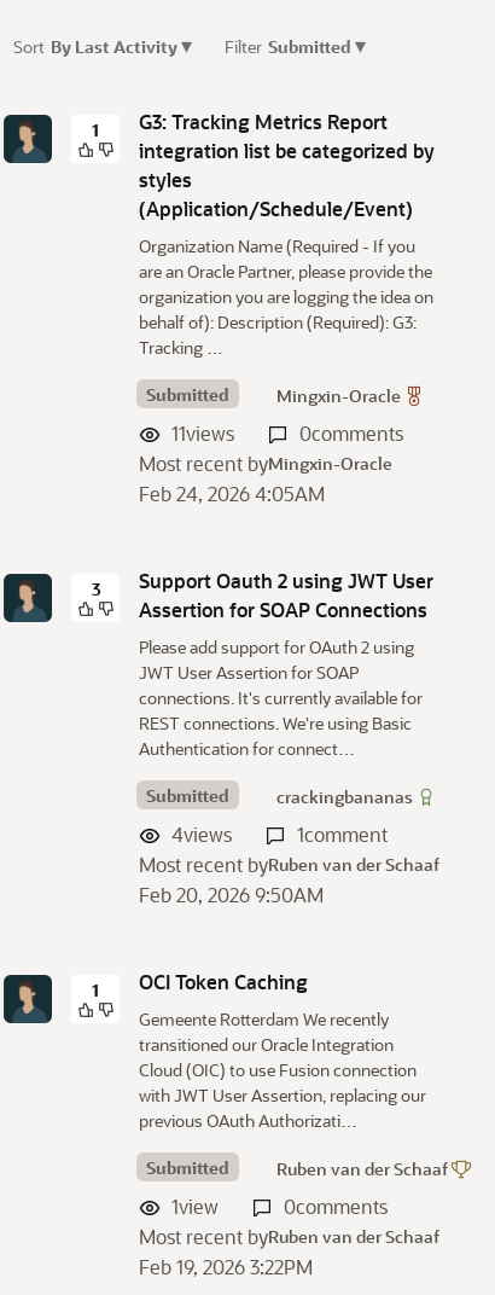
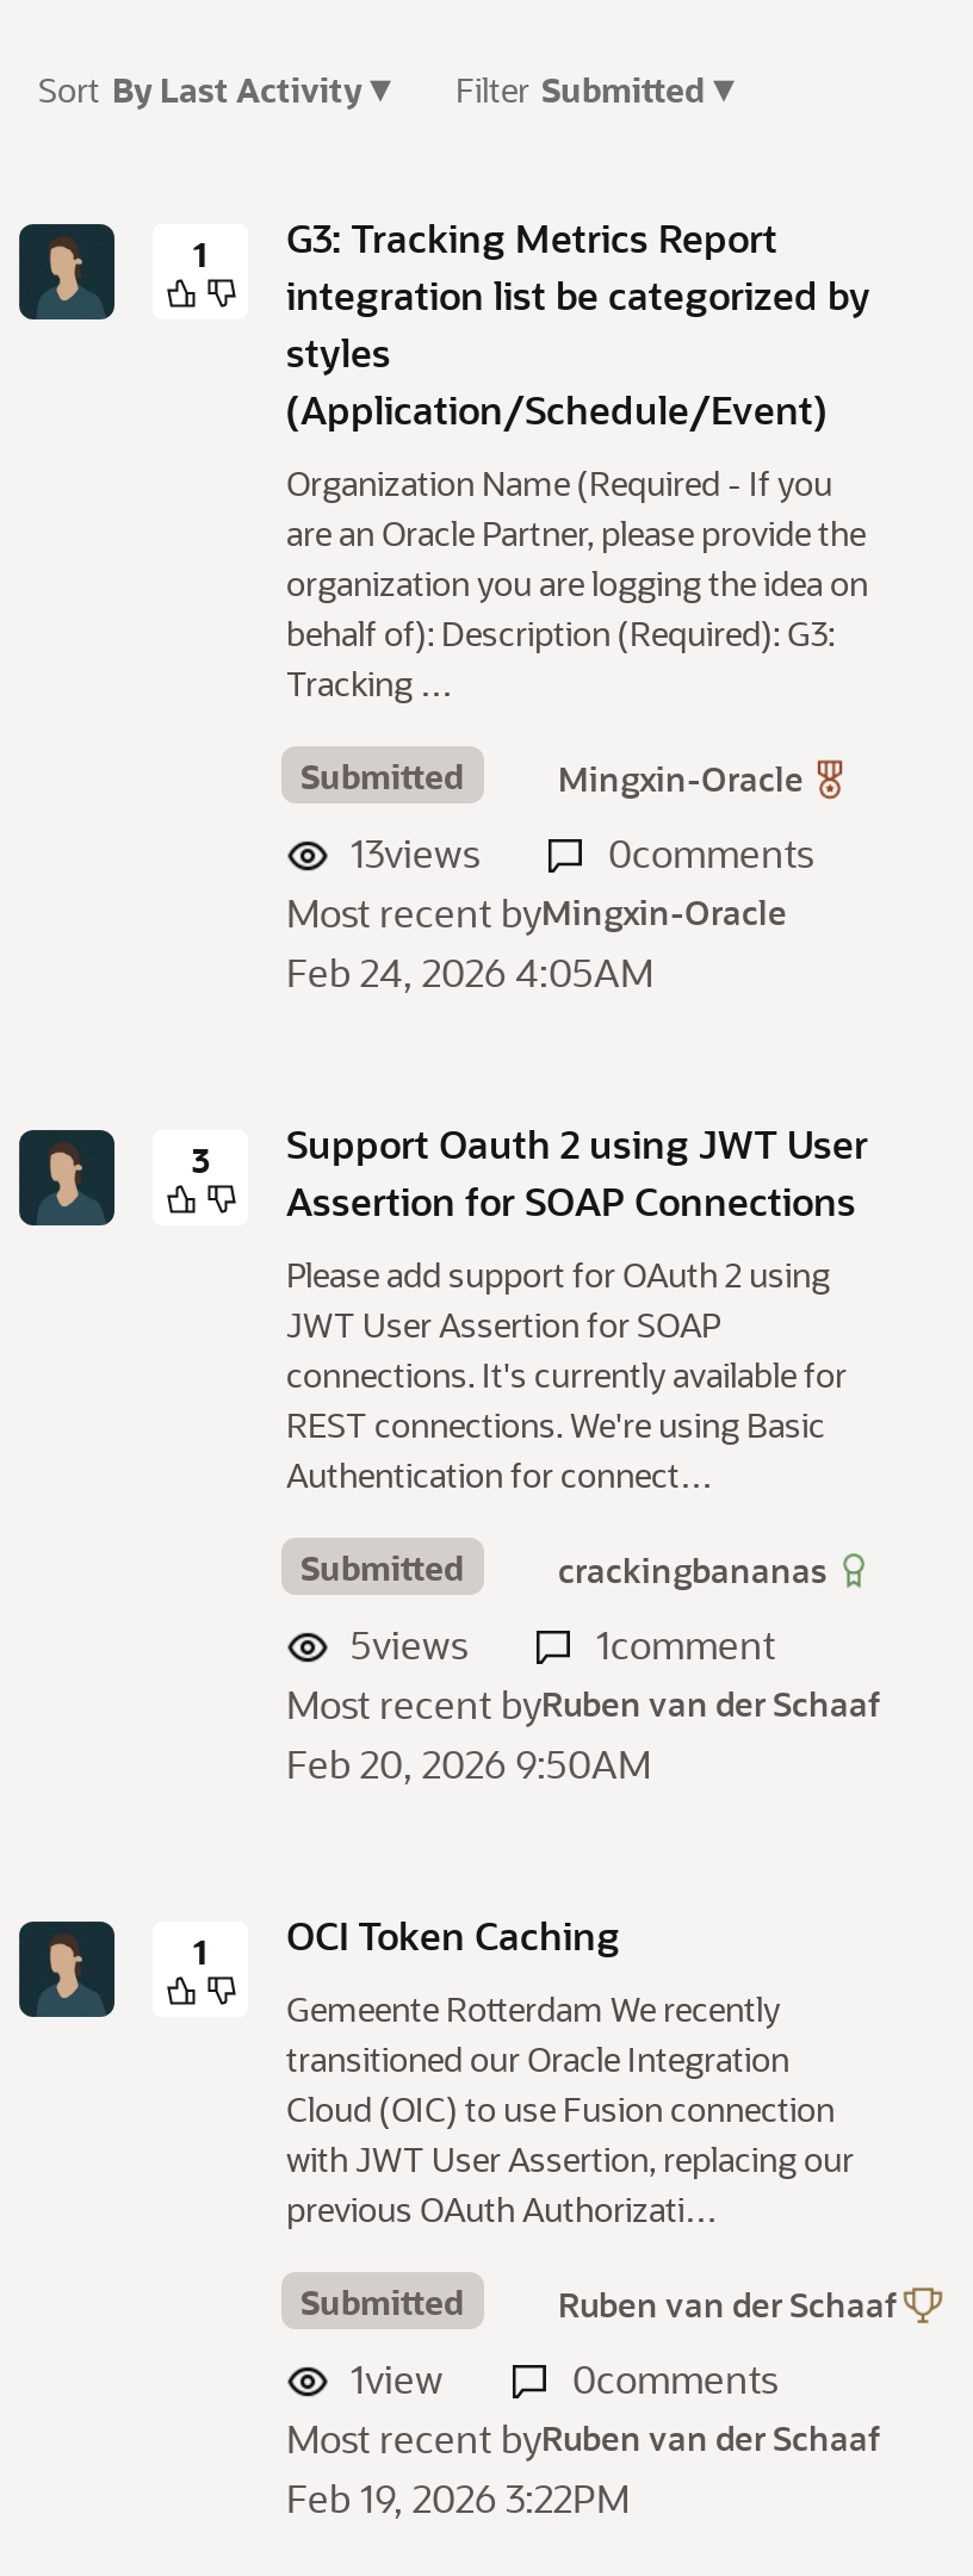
[171,420,234,445] 11views -> [351,826,479,876] 13views
[171,821,232,846] 4views -> [351,1618,467,1668] 5views

